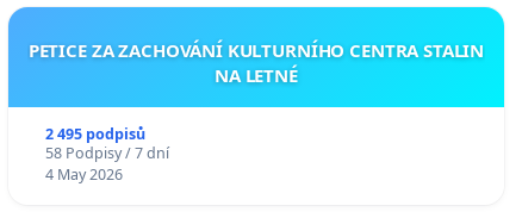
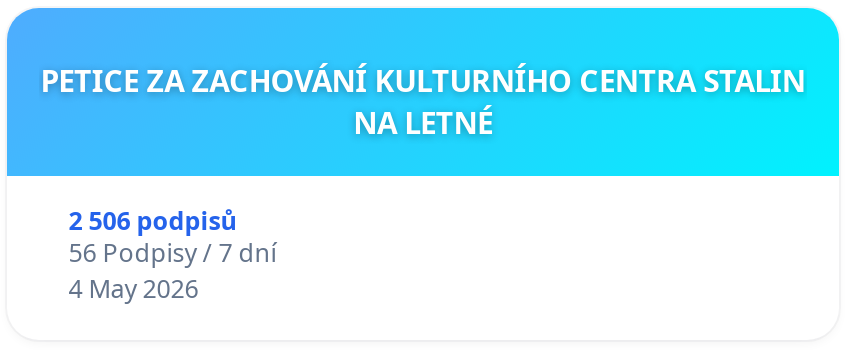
[45,124,145,145] 2 495 podpisů -> [69,204,237,238] 2 506 podpisů
[45,144,169,164] 58 Podpisy / 7 dní -> [69,236,277,270] 56 Podpisy / 7 dní

